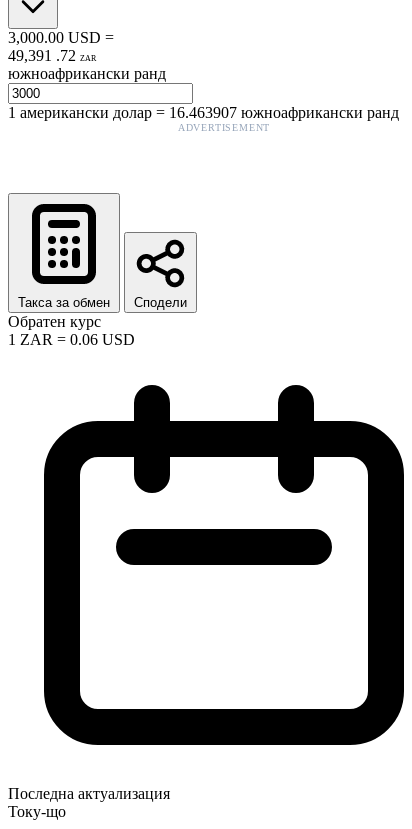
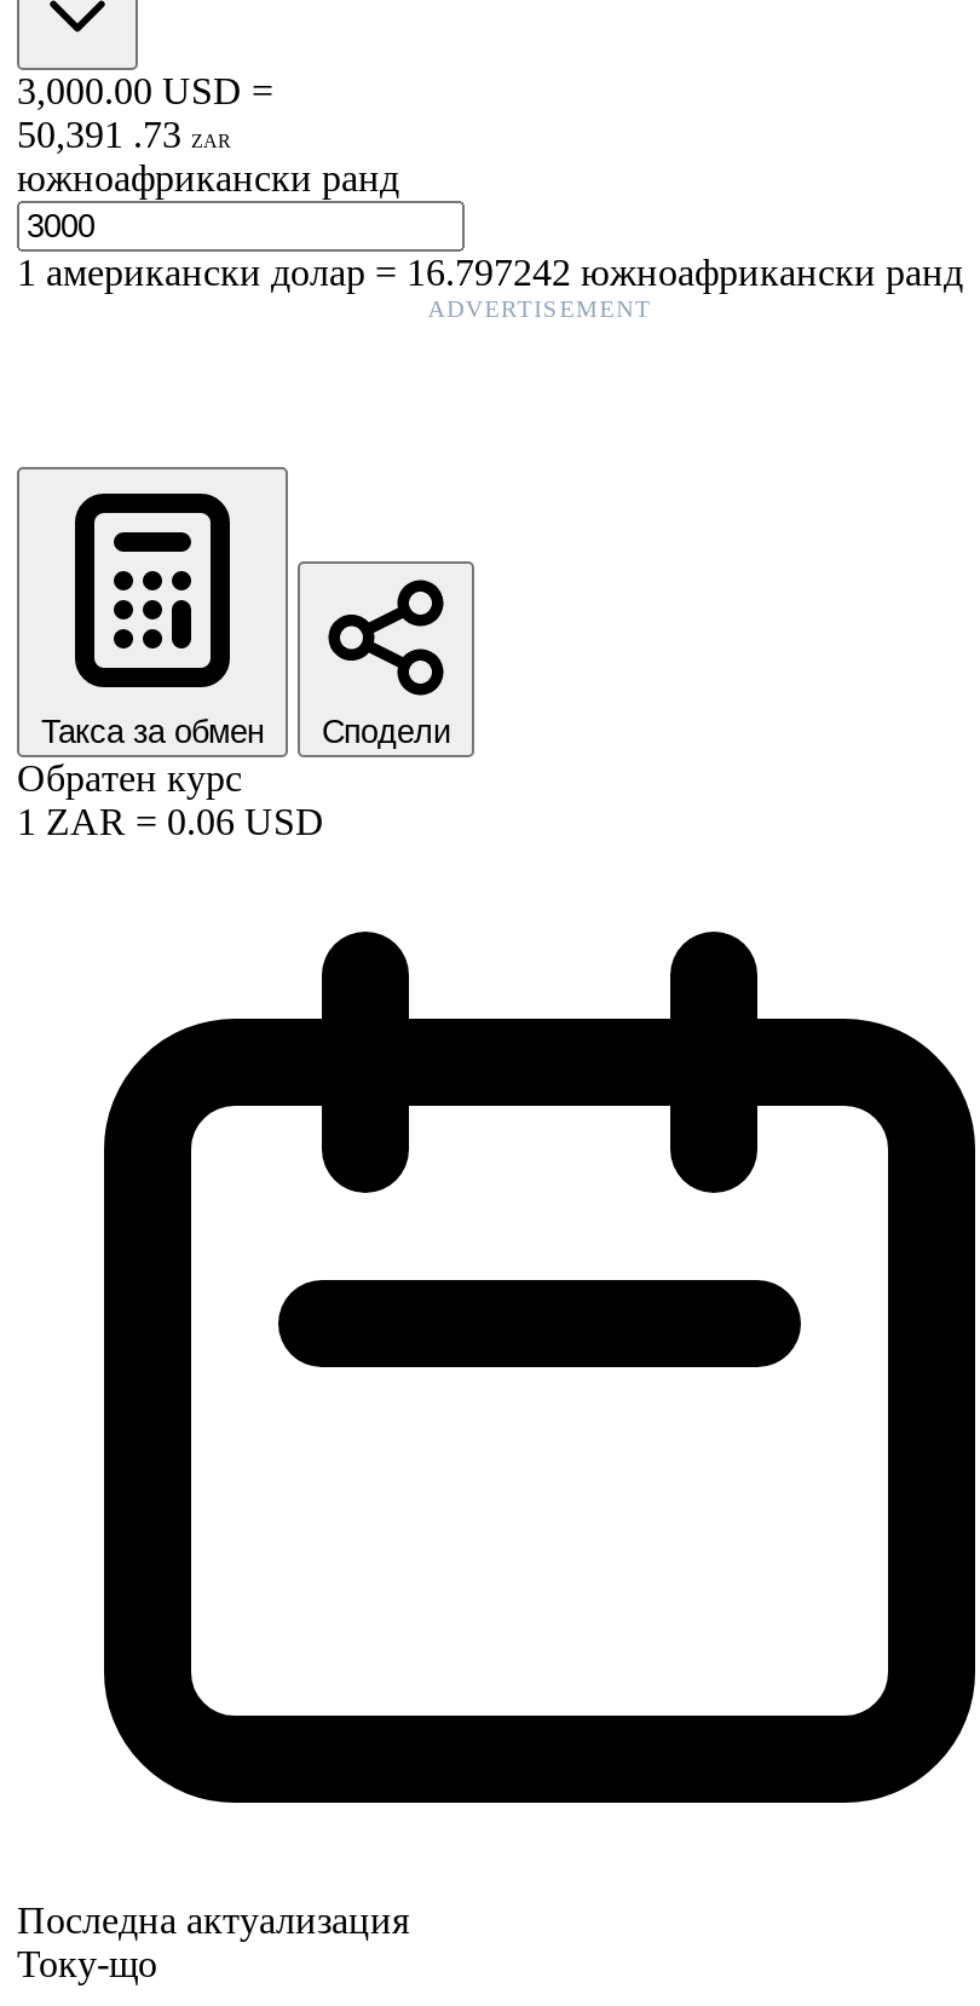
[8,47,96,64] 49,391 . 72 ZAR -> [17,113,230,154] 50,391 . 73 ZAR
[8,104,399,121] 1американски долар=16.463907 южноафрикански ранд -> [17,251,963,292] 1американски долар=16.797242 южноафрикански ранд

